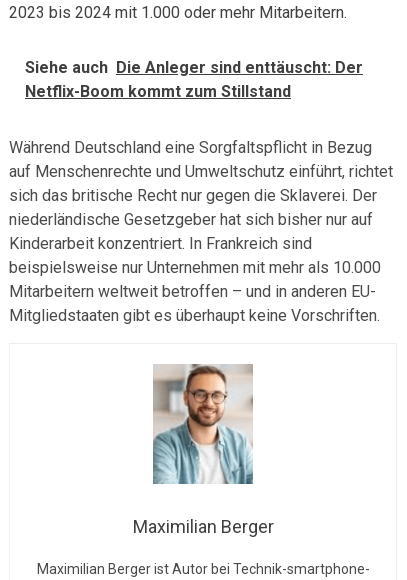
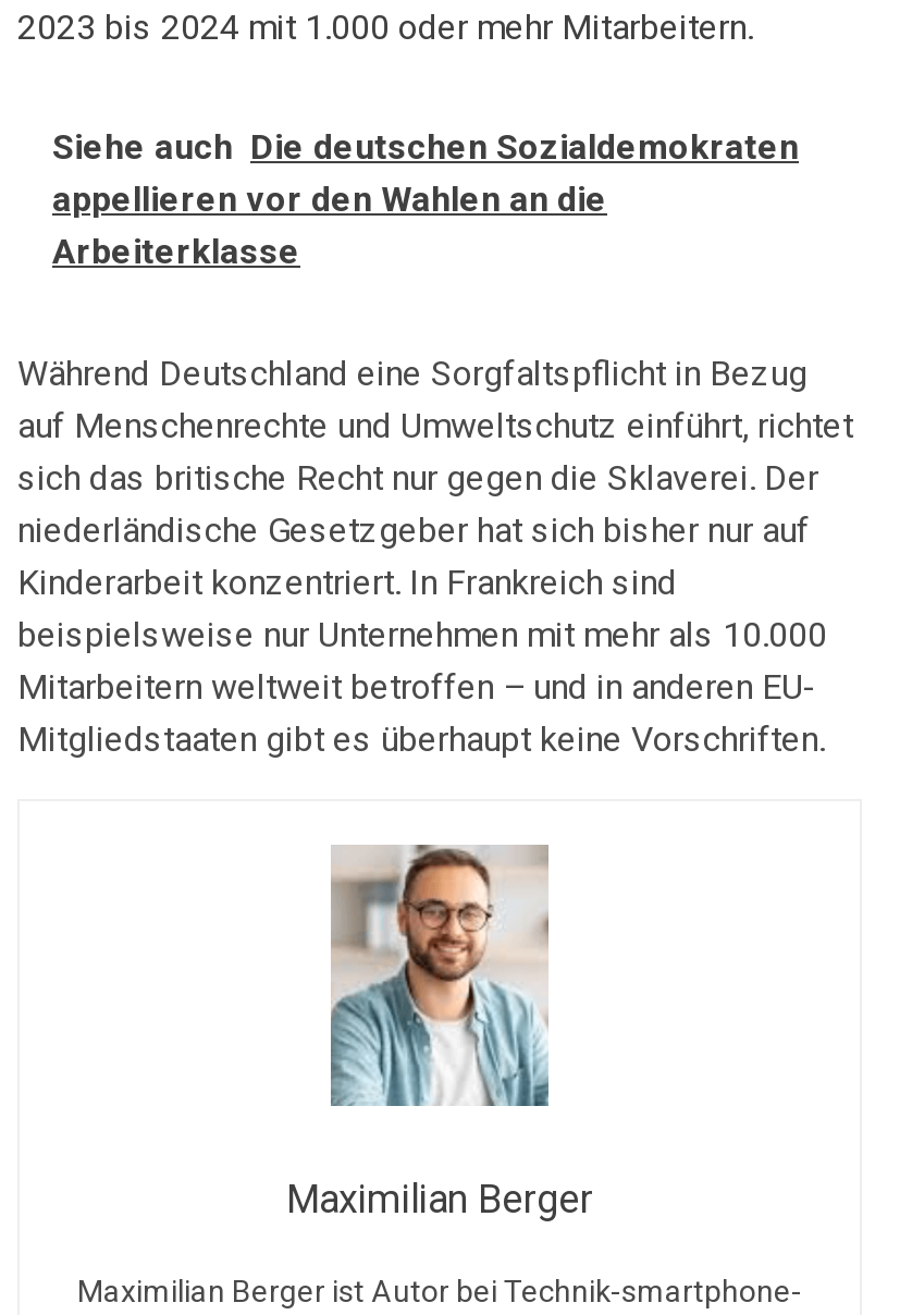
[25,58,363,101] Siehe auch Die Anleger sind enttäuscht: Der | Netflix-Boom kommt zum Stillstand -> [52,127,799,273] Siehe auch Die deutschen Sozialdemokraten | appellieren vor den Wahlen an die | Arbeiterklasse

